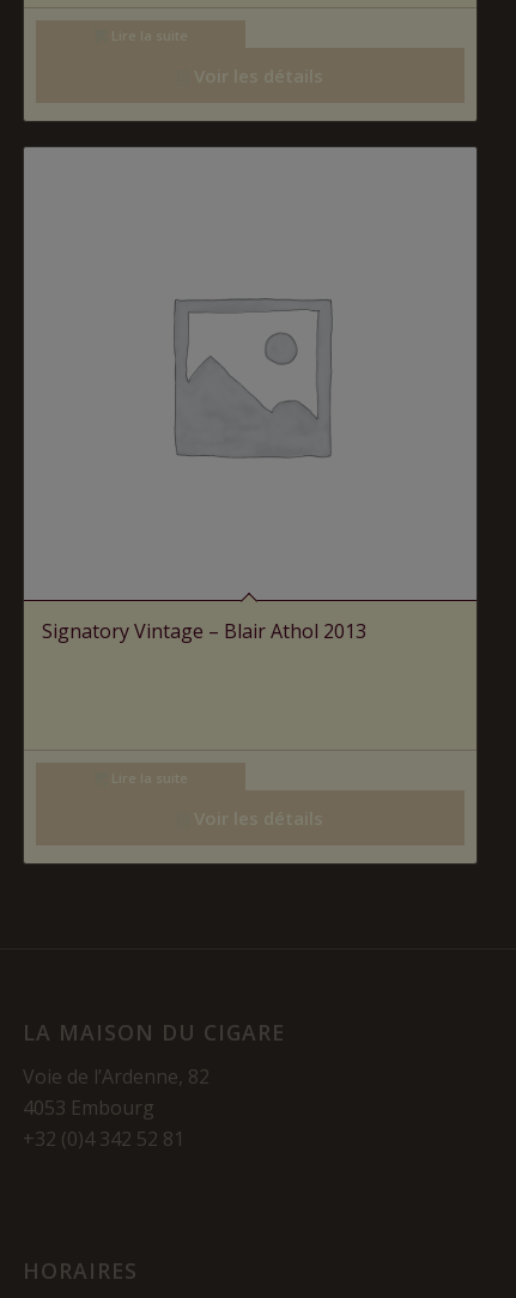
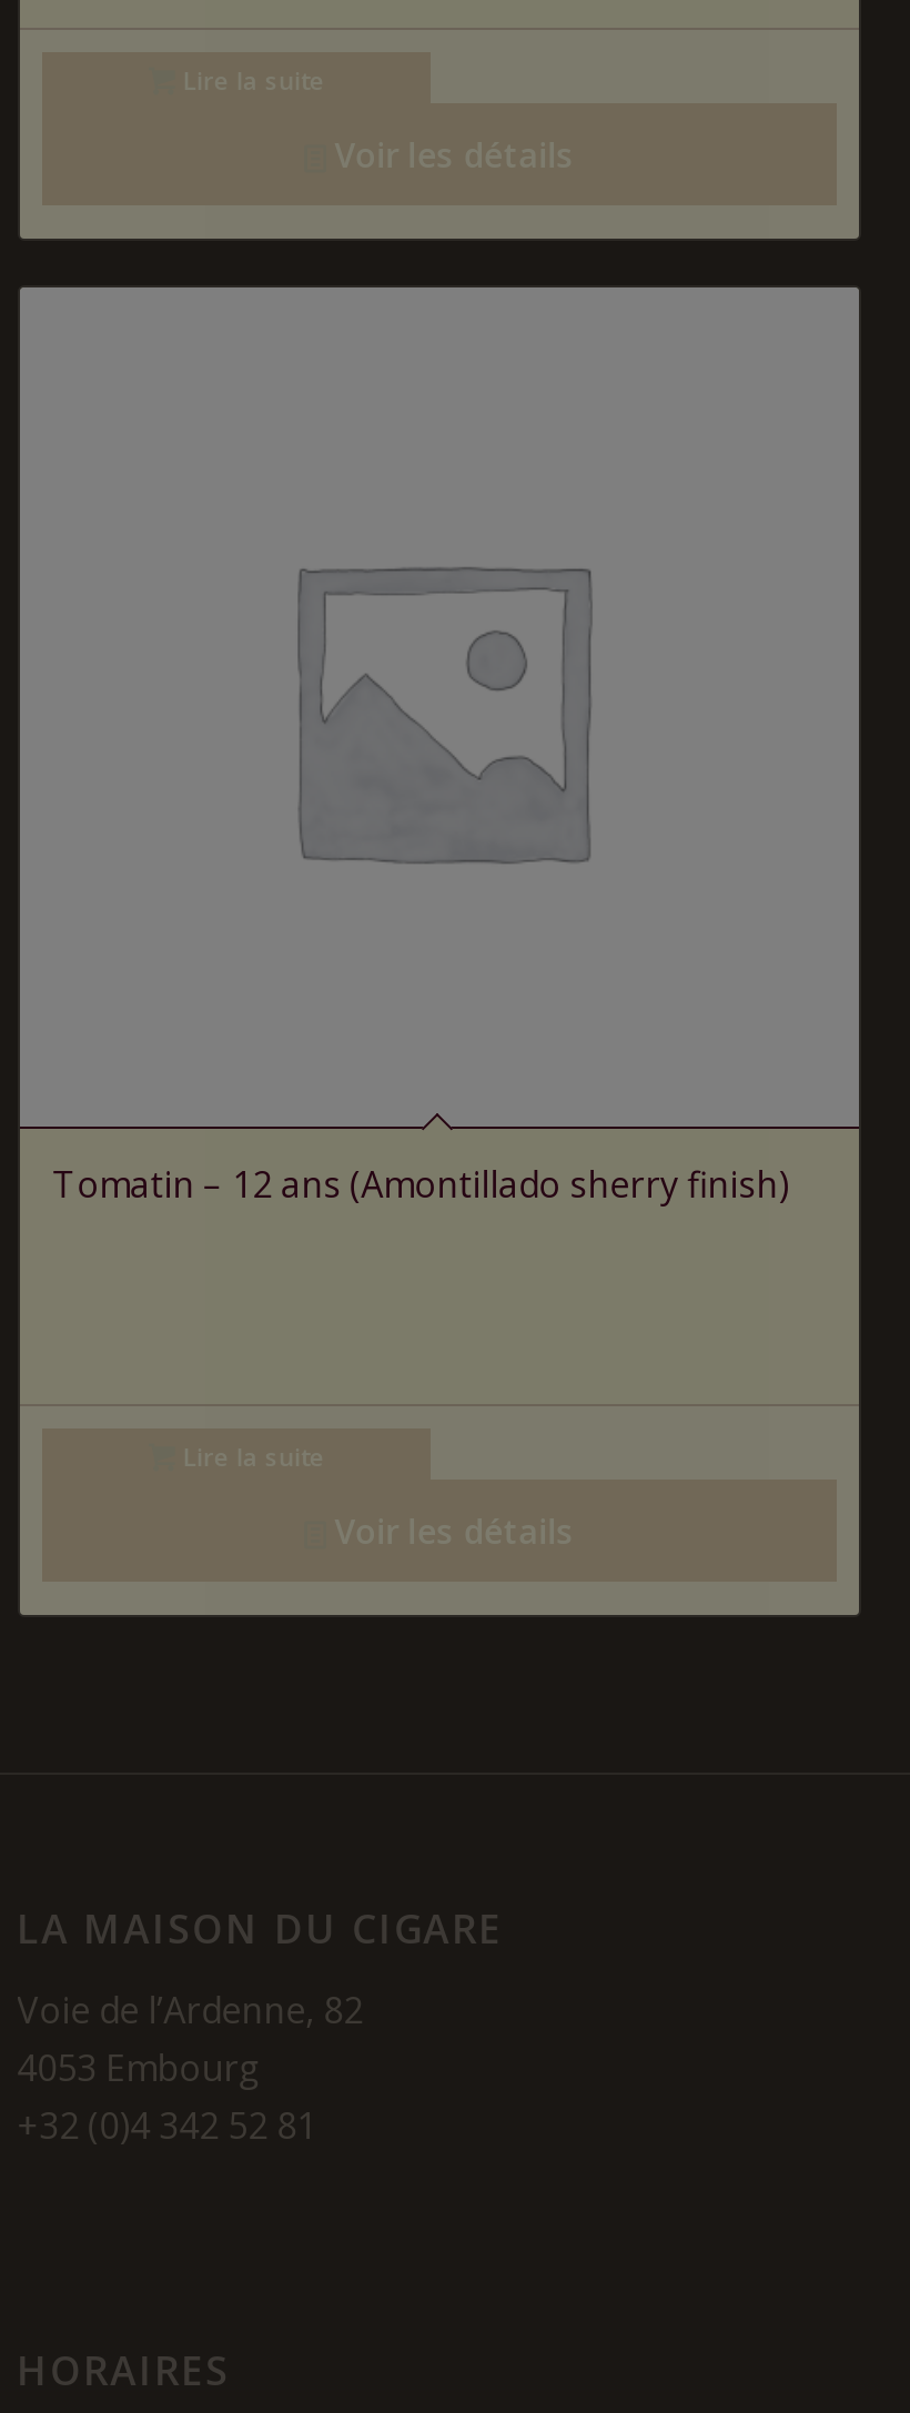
[41,618,366,645] Signatory Vintage – Blair Athol 2013 -> [52,1161,789,1210] Tomatin – 12 ans (Amontillado sherry finish)

